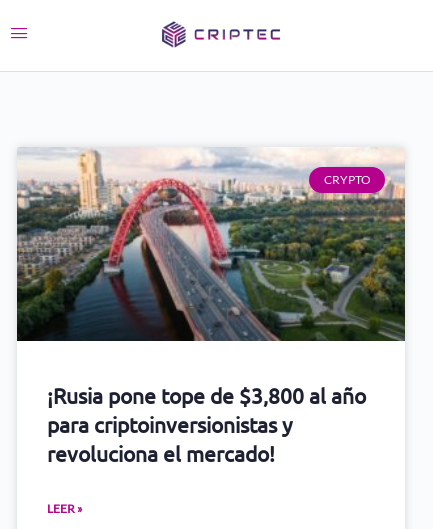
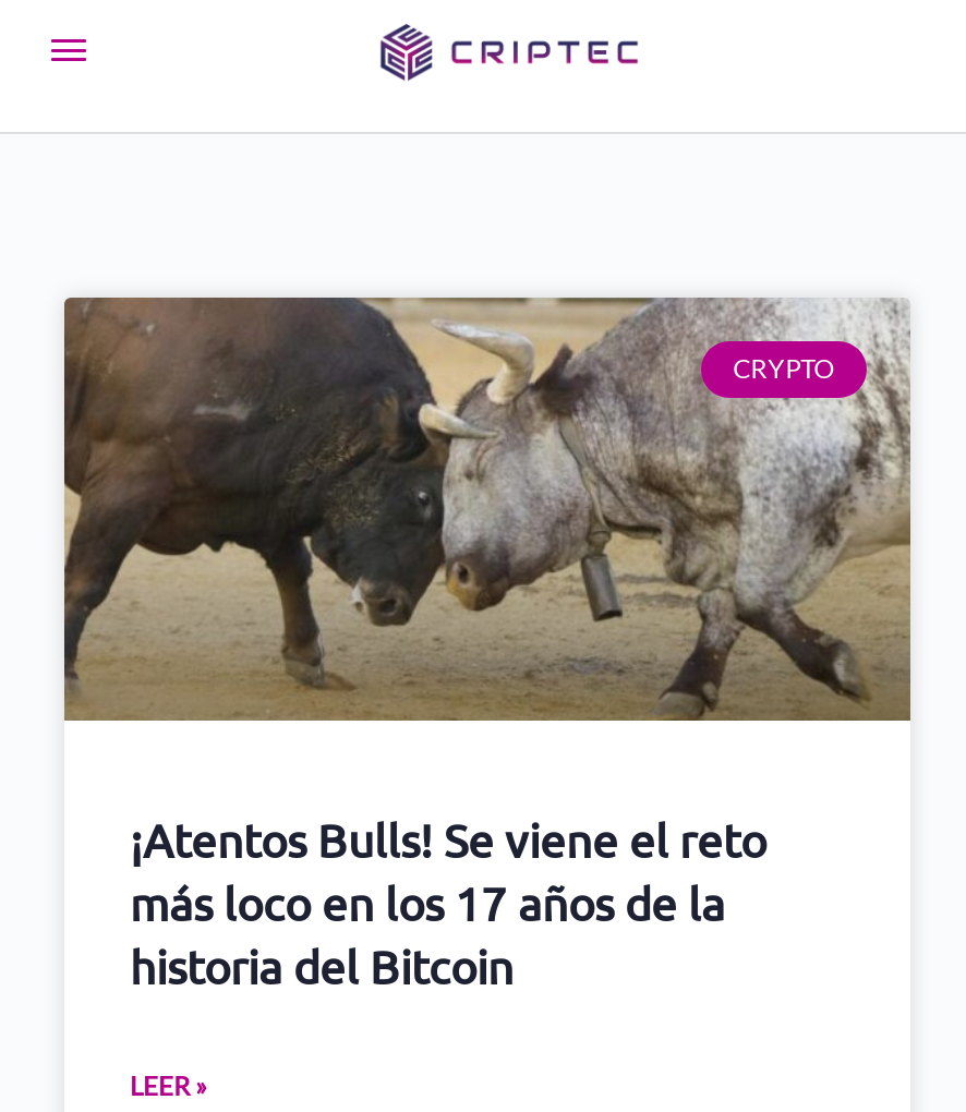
[16,147,406,466] [image] | ¡Rusia pone tope de $3,800 al año | para criptoinversionistas y | revoluciona el mercado! -> [62,295,913,993] [image] | ¡Atentos Bulls! Se viene el reto | más loco en los 17 años de la | historia del Bitcoin

